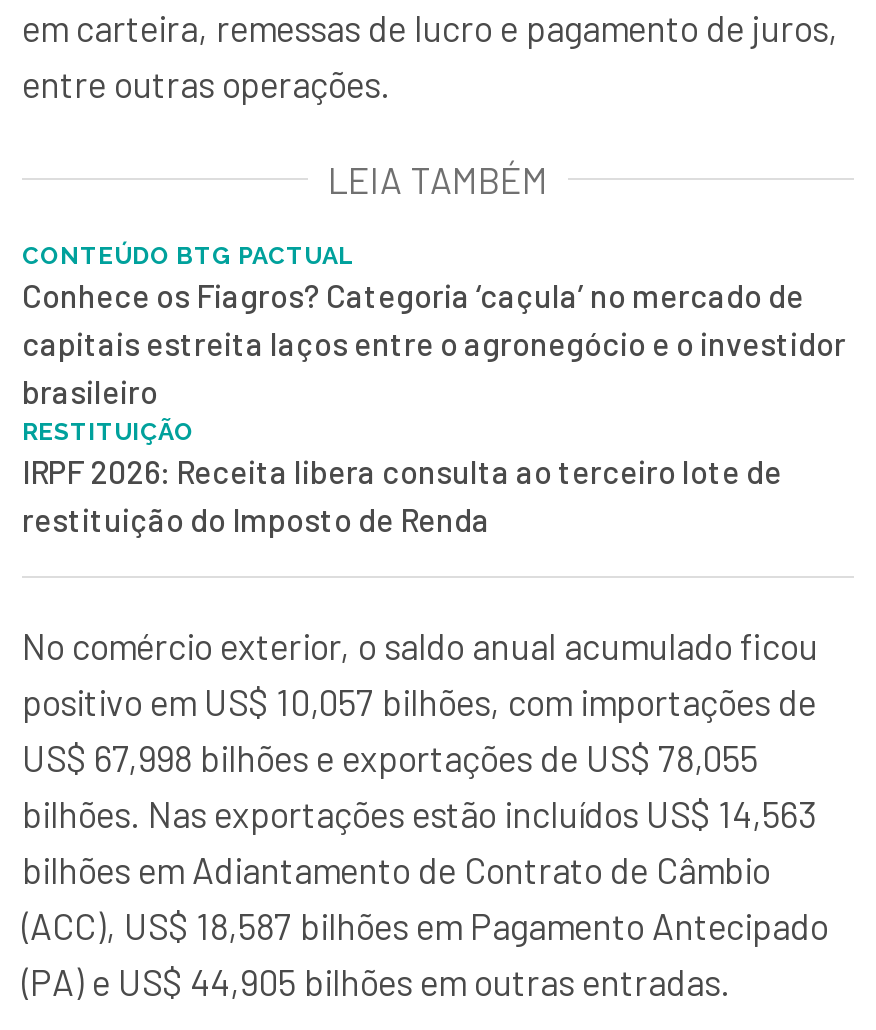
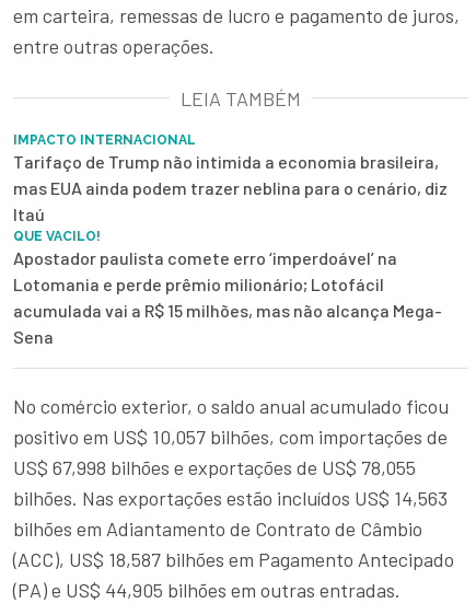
[22,242,846,538] CONTEÚDO BTG PACTUAL | Conhece os Fiagros? Categoria ‘caçula’ no mercado de | capitais estreita laços entre o agronegócio e o investidor | brasileiro | RESTITUIÇÃO | IRPF 2026: Receita libera consulta ao terceiro lote de | restituição do Imposto de Renda -> [13,132,448,347] IMPACTO INTERNACIONAL | Tarifaço de Trump não intimida a economia brasileira, | mas EUA ainda podem trazer neblina para o cenário, diz | Itaú | QUE VACILO! | Apostador paulista comete erro ‘imperdoável’ na | Lotomania e perde prêmio milionário; Lotofácil | acumulada vai a R$ 15 milhões, mas não alcança Mega- | Sena

